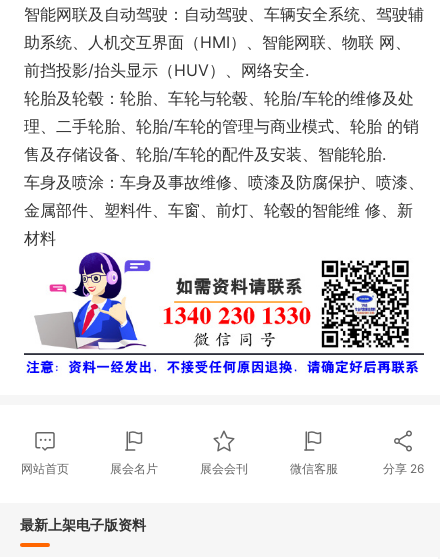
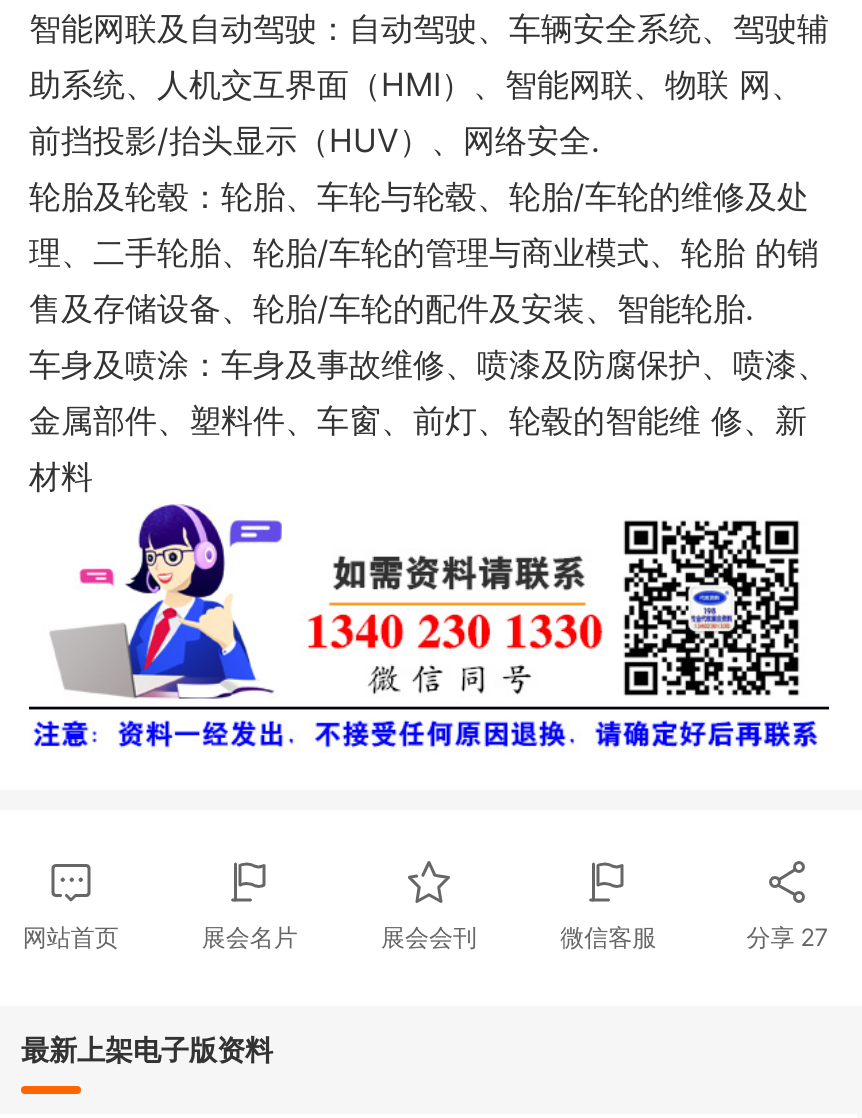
[383,461,424,476] 分享26 -> [746,922,828,952] 分享27

